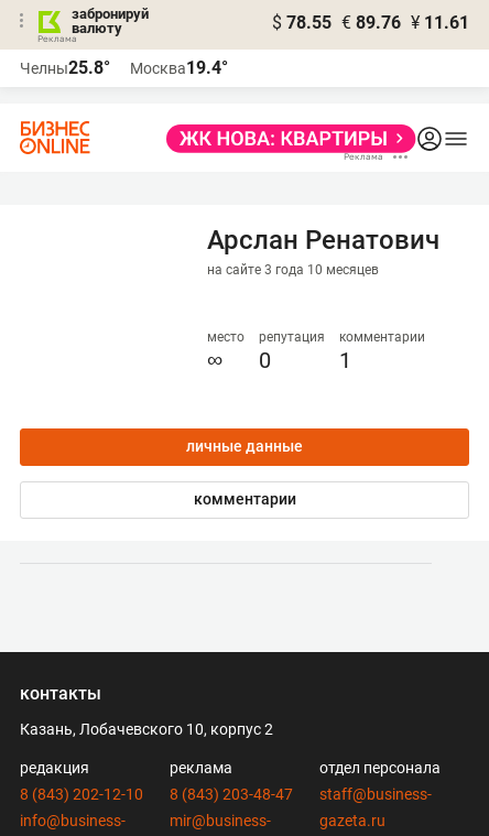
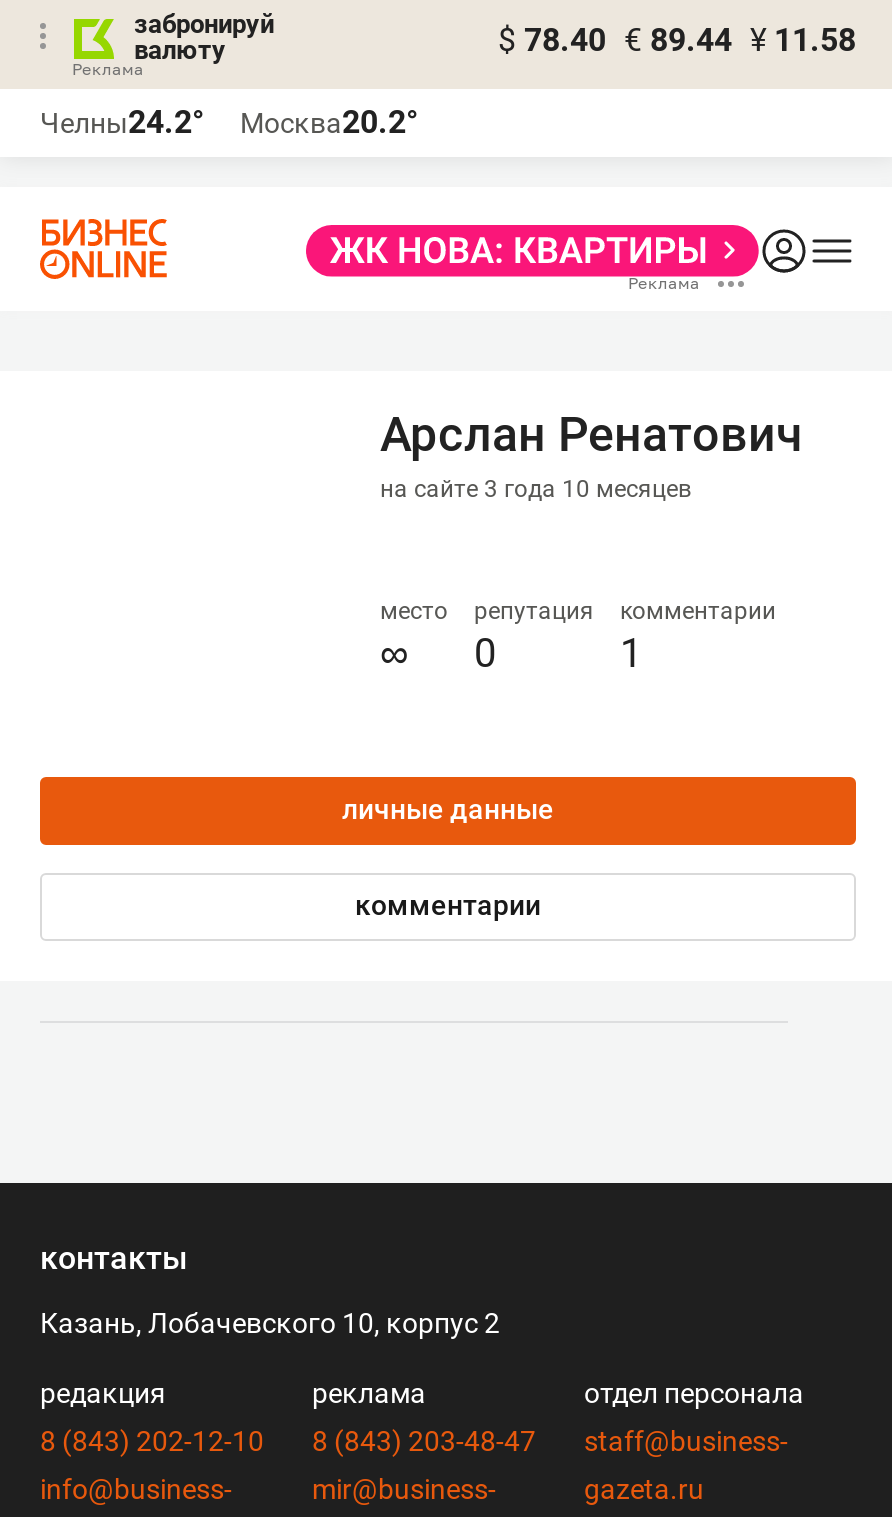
[272,12,469,33] $ 78.55 € 89.76 ¥ 11.61 -> [498,21,856,59] $ 78.40 € 89.44 ¥ 11.58
[20,57,110,78] Челны25.8° -> [40,103,204,141] Челны24.2°
[130,57,228,78] Москва19.4° -> [240,103,418,141] Москва20.2°

